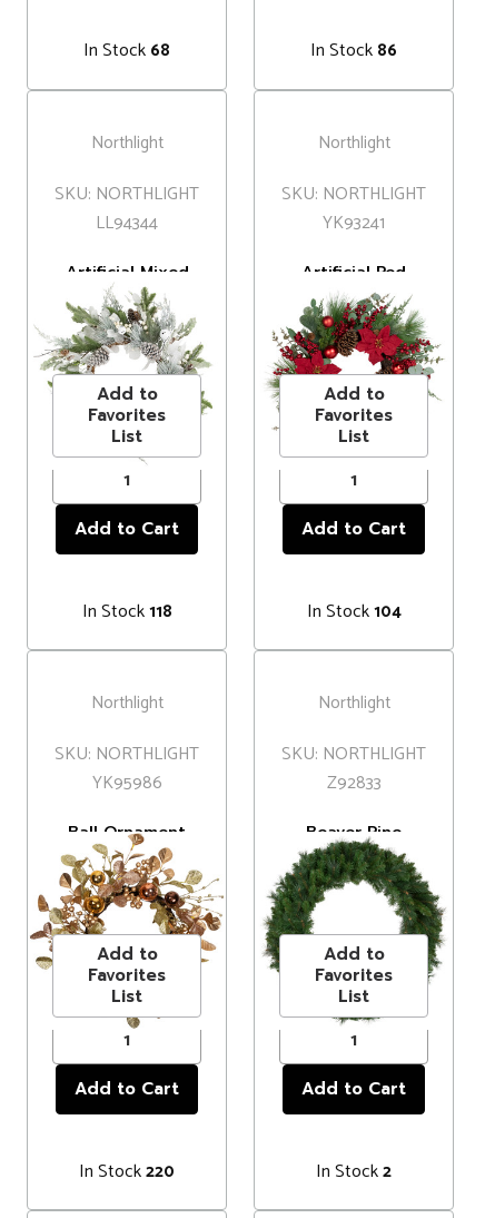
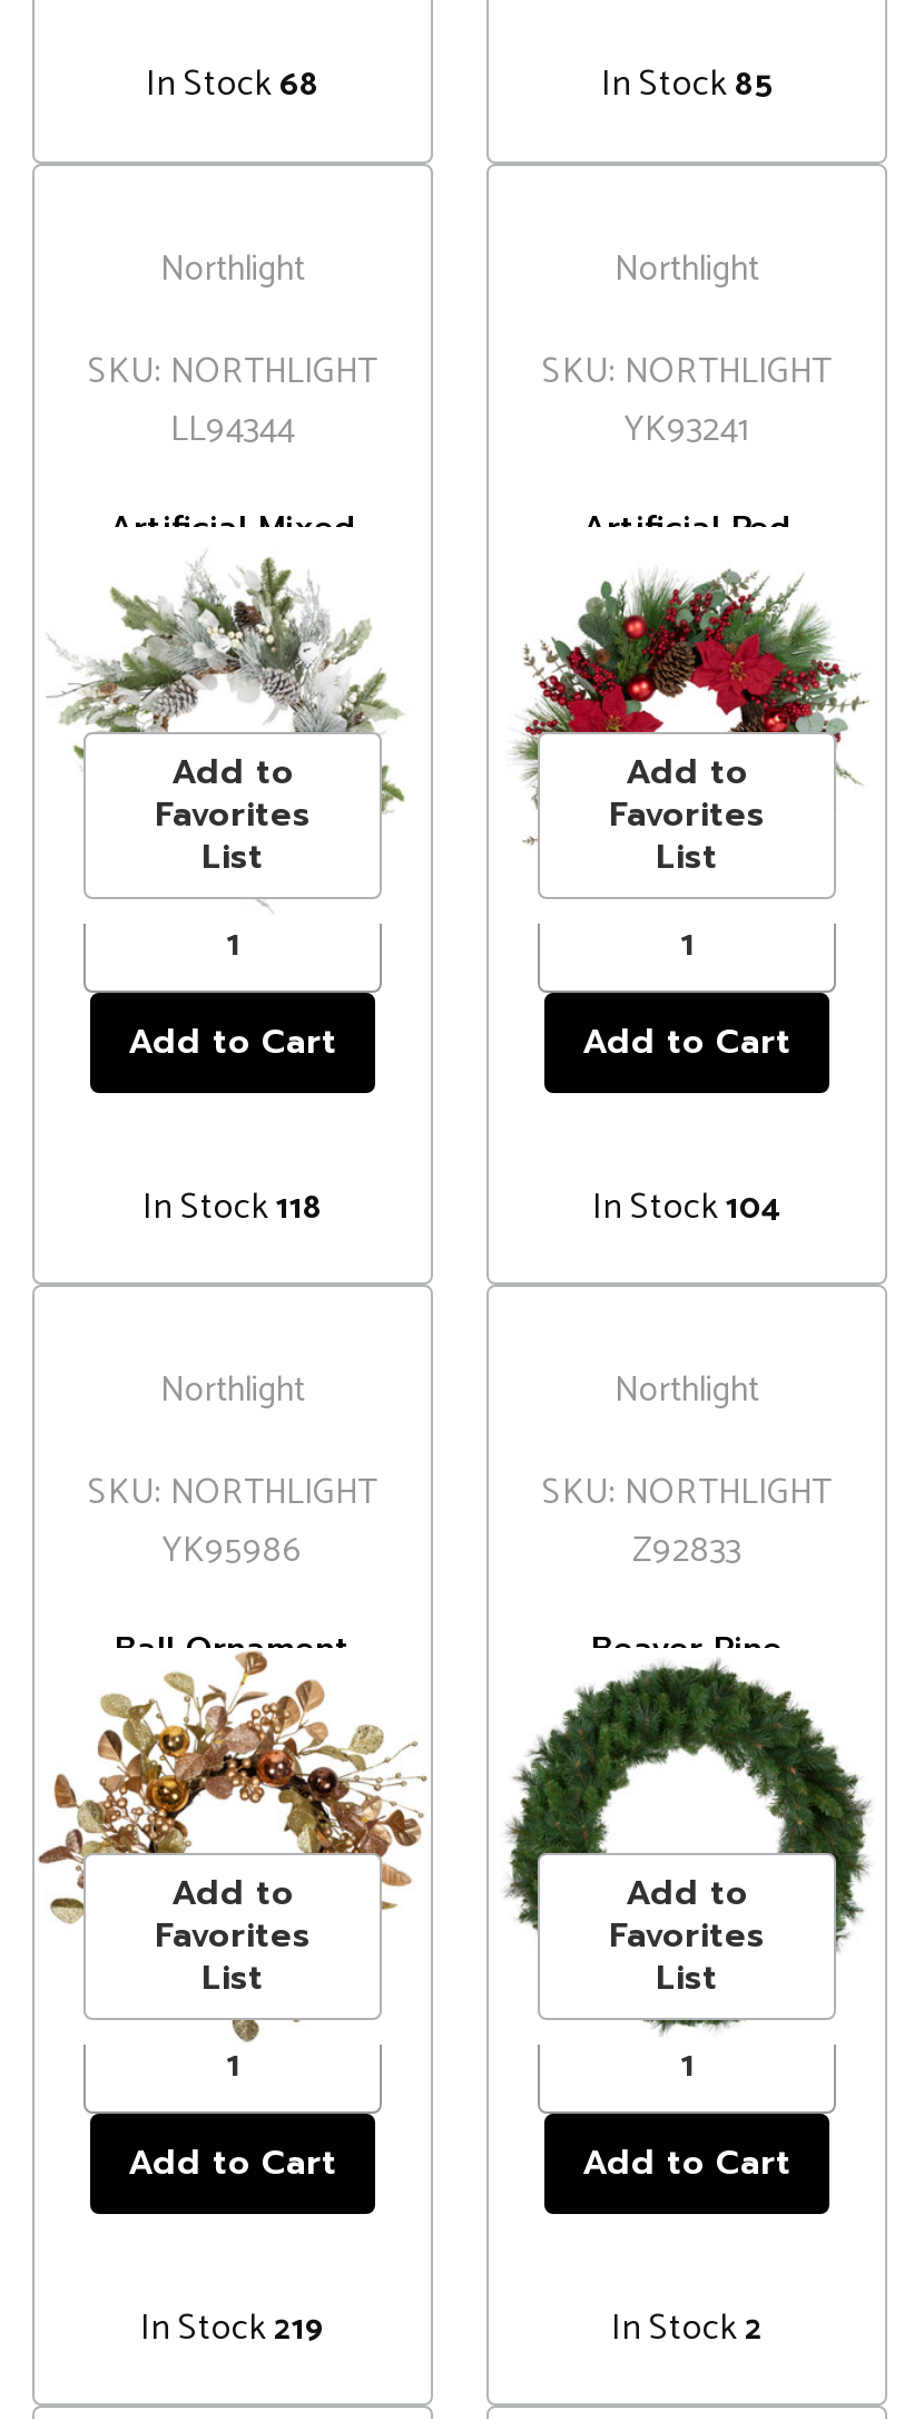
[310,36,397,66] In Stock86 -> [601,55,773,116] In Stock85
[79,1157,175,1187] In Stock220 -> [140,2298,325,2358] In Stock219

